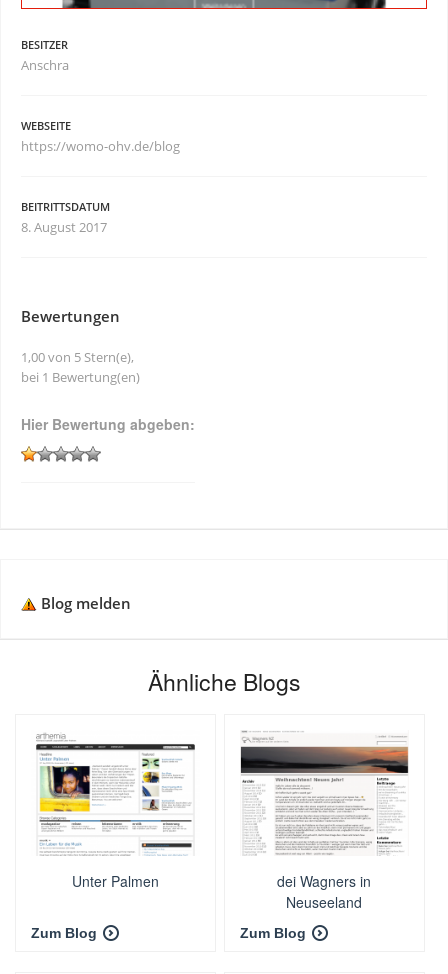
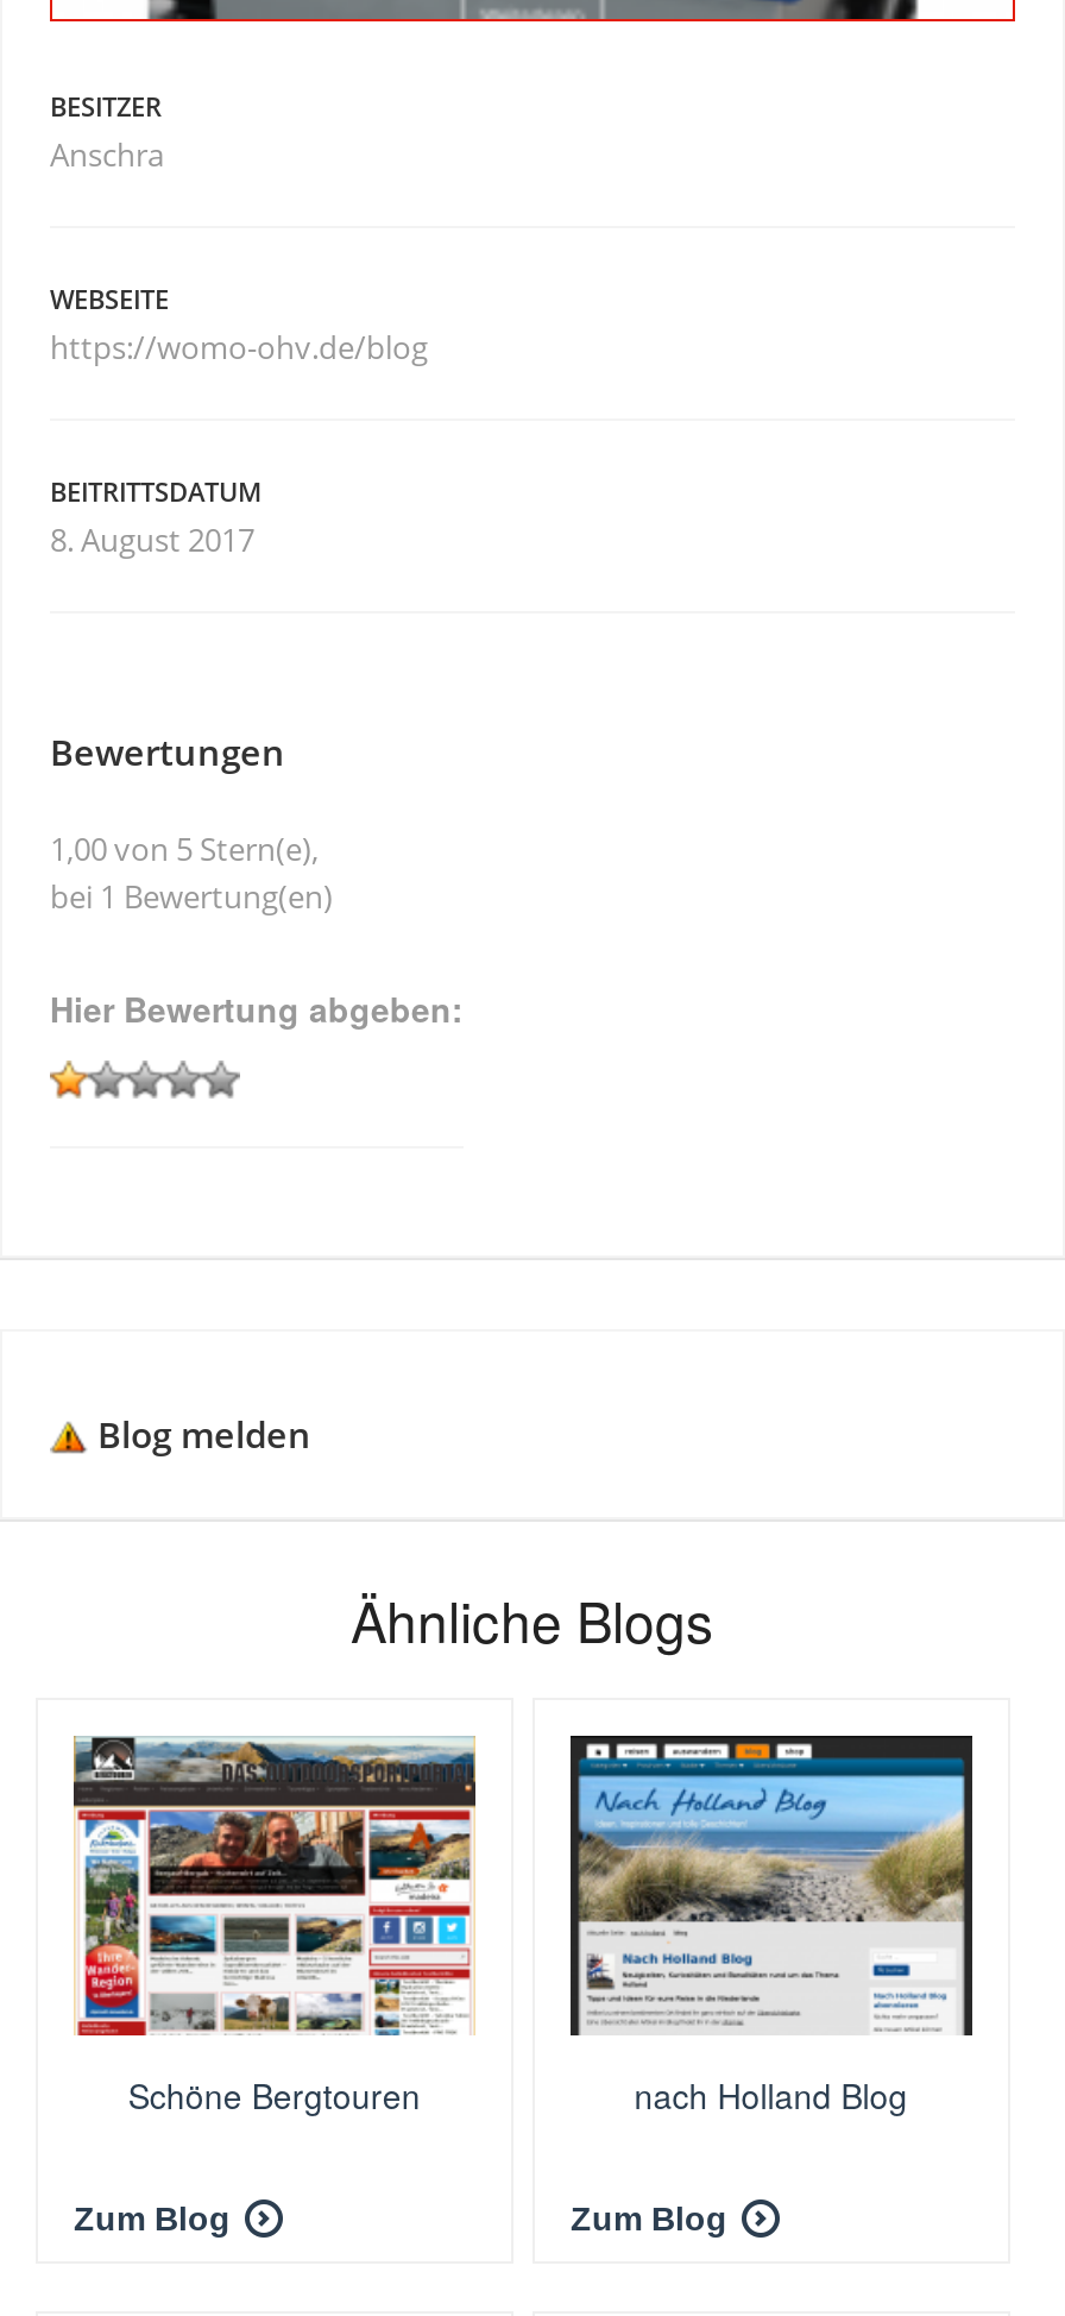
[31,730,200,891] [image] | Unter Palmen -> [71,1733,478,2120] [image] | Schöne Bergtouren
[240,730,409,912] [image] | dei Wagners in | Neuseeland -> [568,1733,975,2120] [image] | nach Holland Blog

